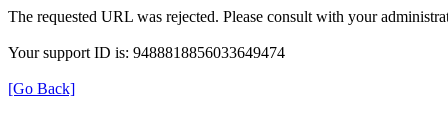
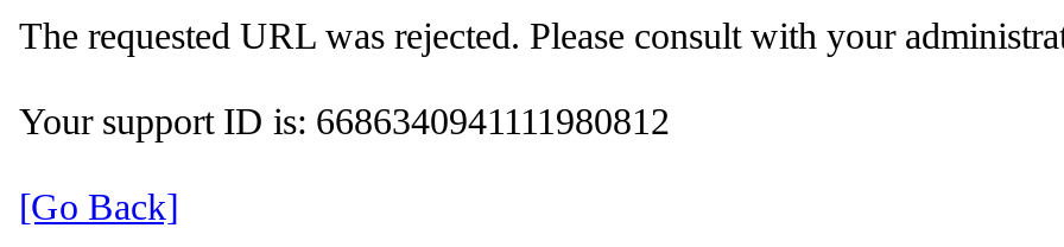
[8,44,285,61] Your support ID is: 9488818856033649474 -> [19,101,670,141] Your support ID is: 6686340941111980812

